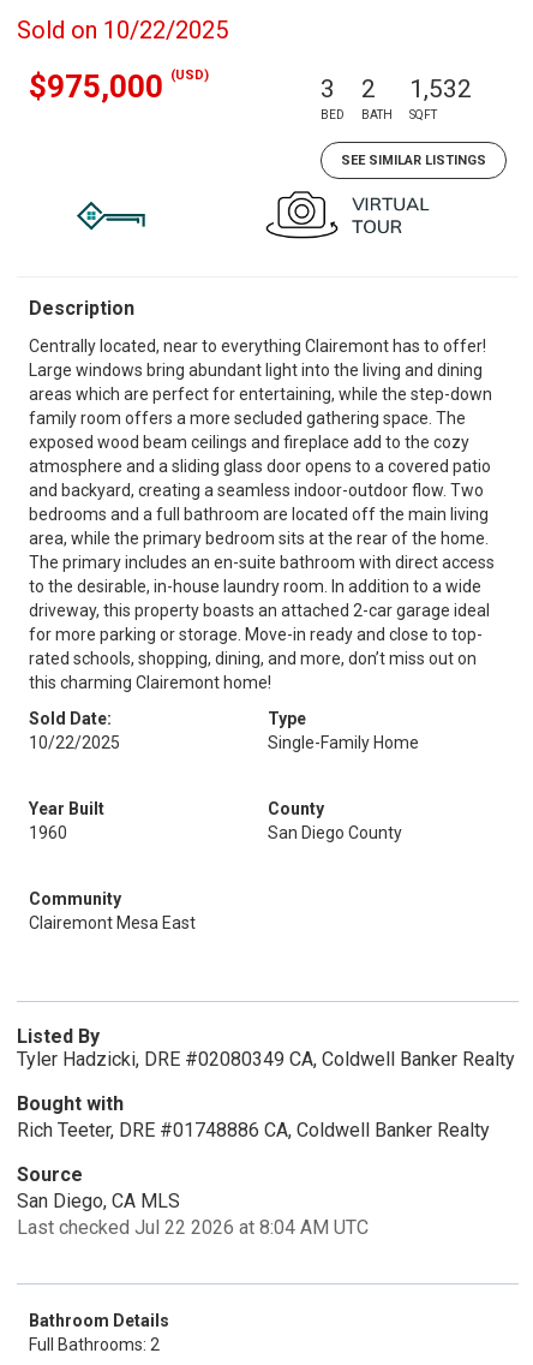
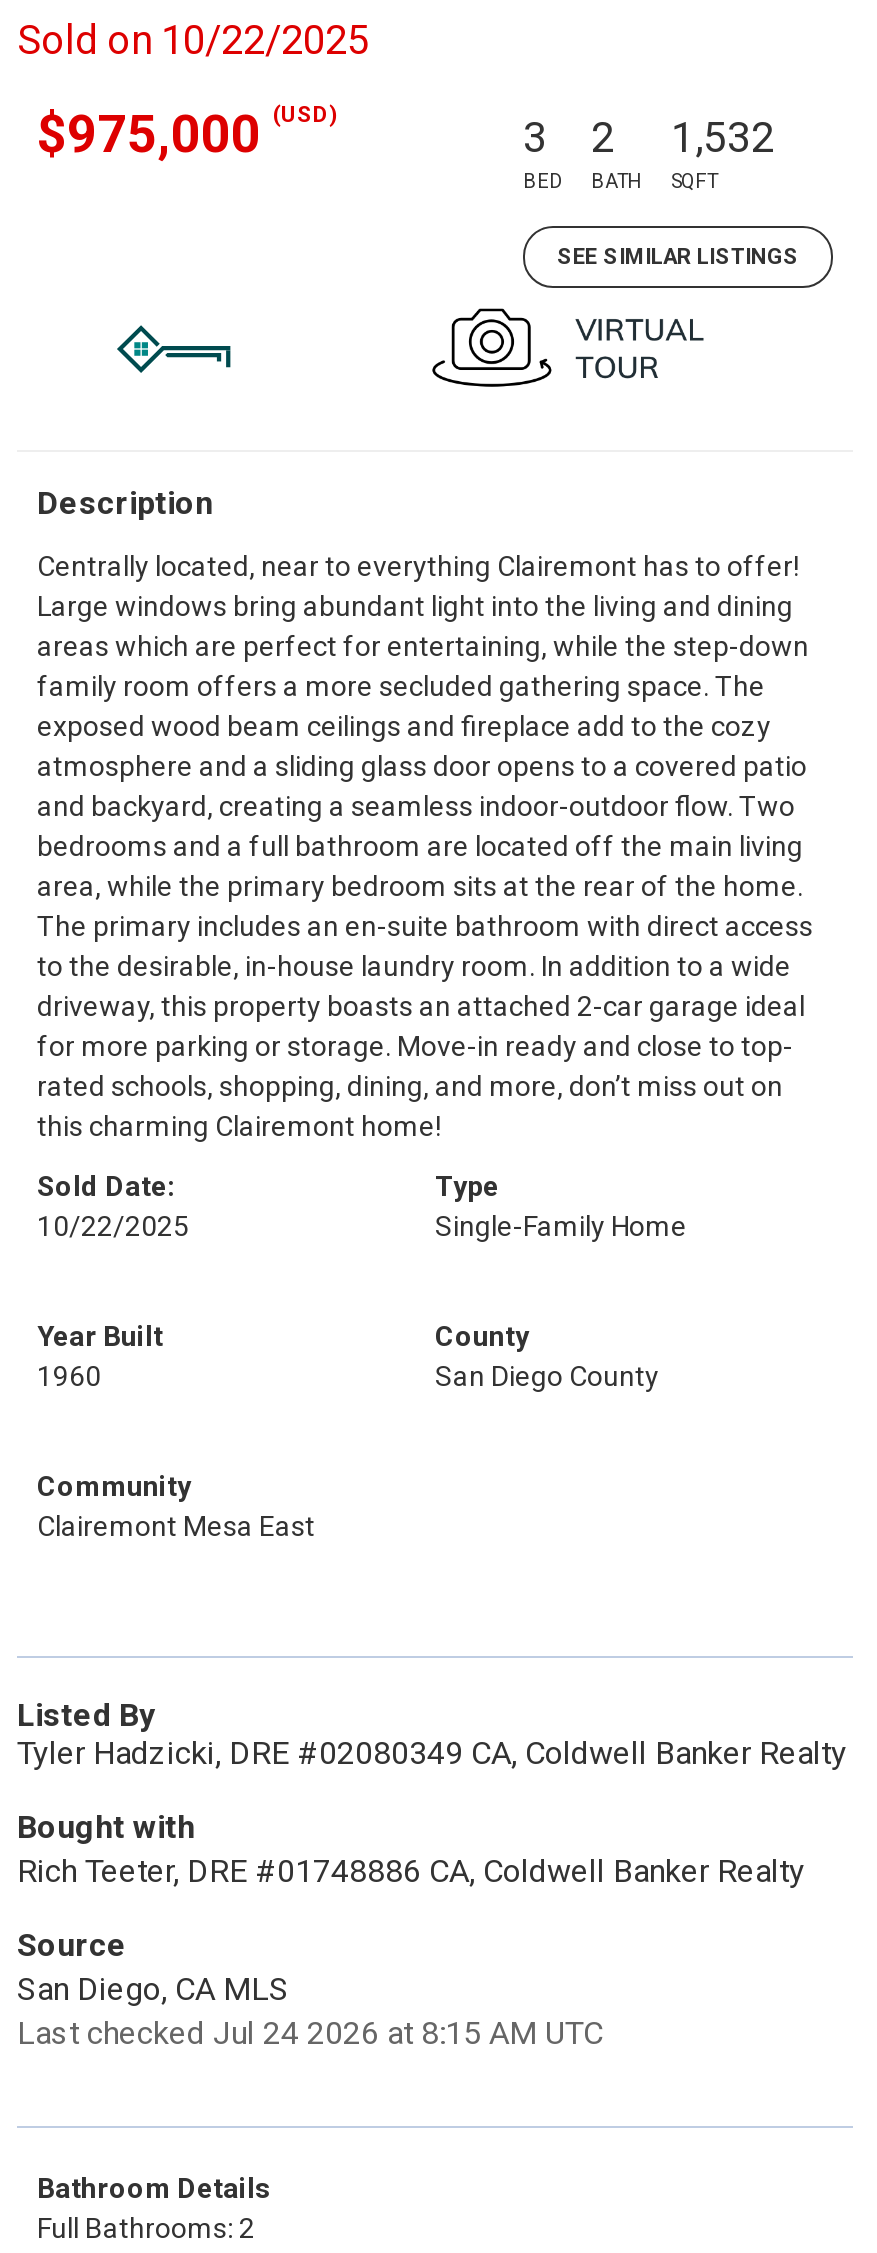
[17,1216,369,1239] Last checked Jul 22 2026 at 8:04 AM UTC -> [17,2014,603,2052] Last checked Jul 24 2026 at 8:15 AM UTC

